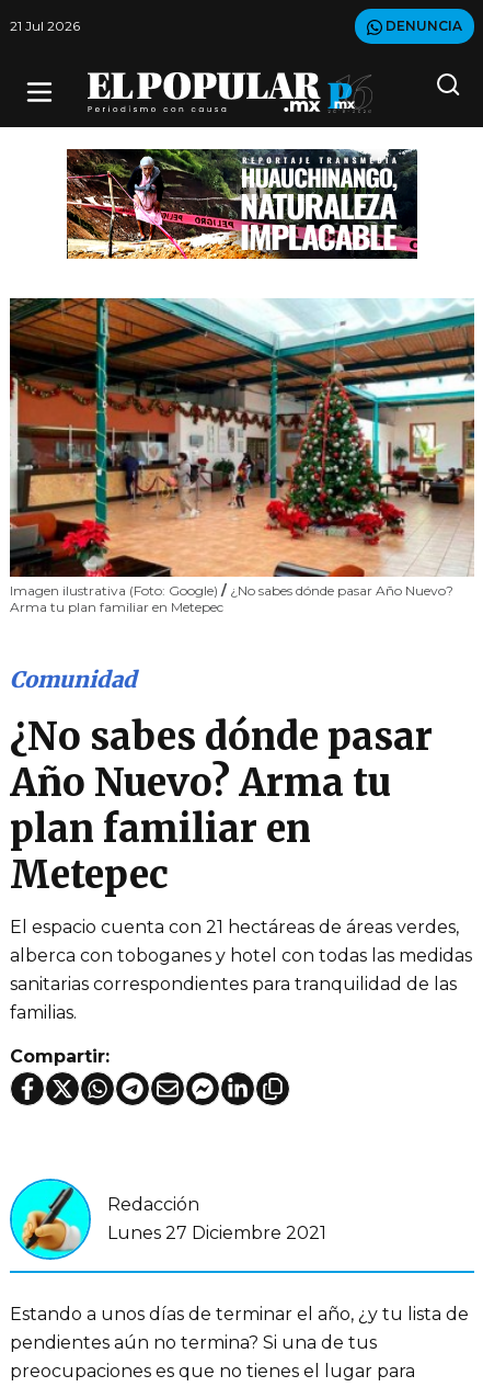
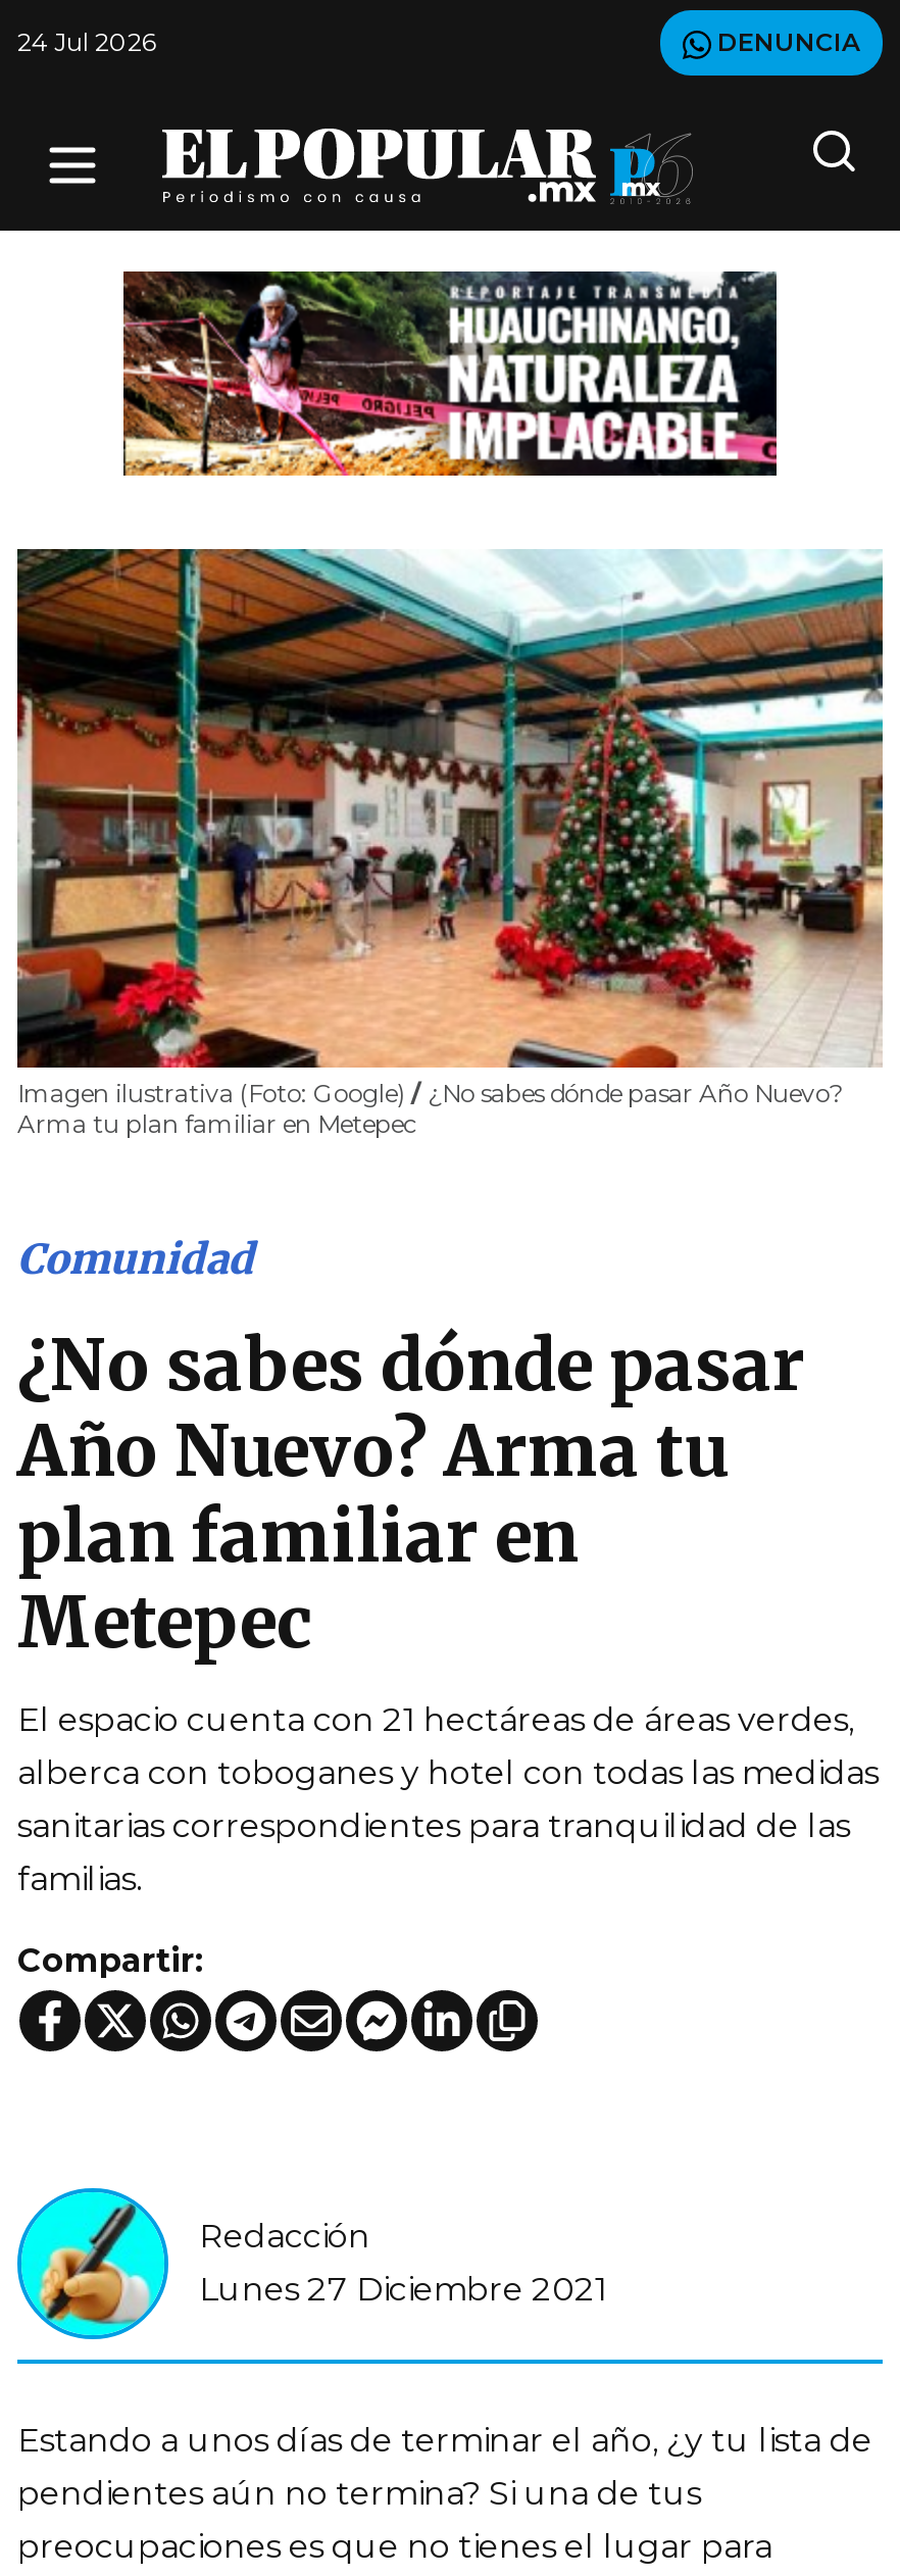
[10,18,80,34] 21 Jul 2026 -> [17,27,156,57] 24 Jul 2026

